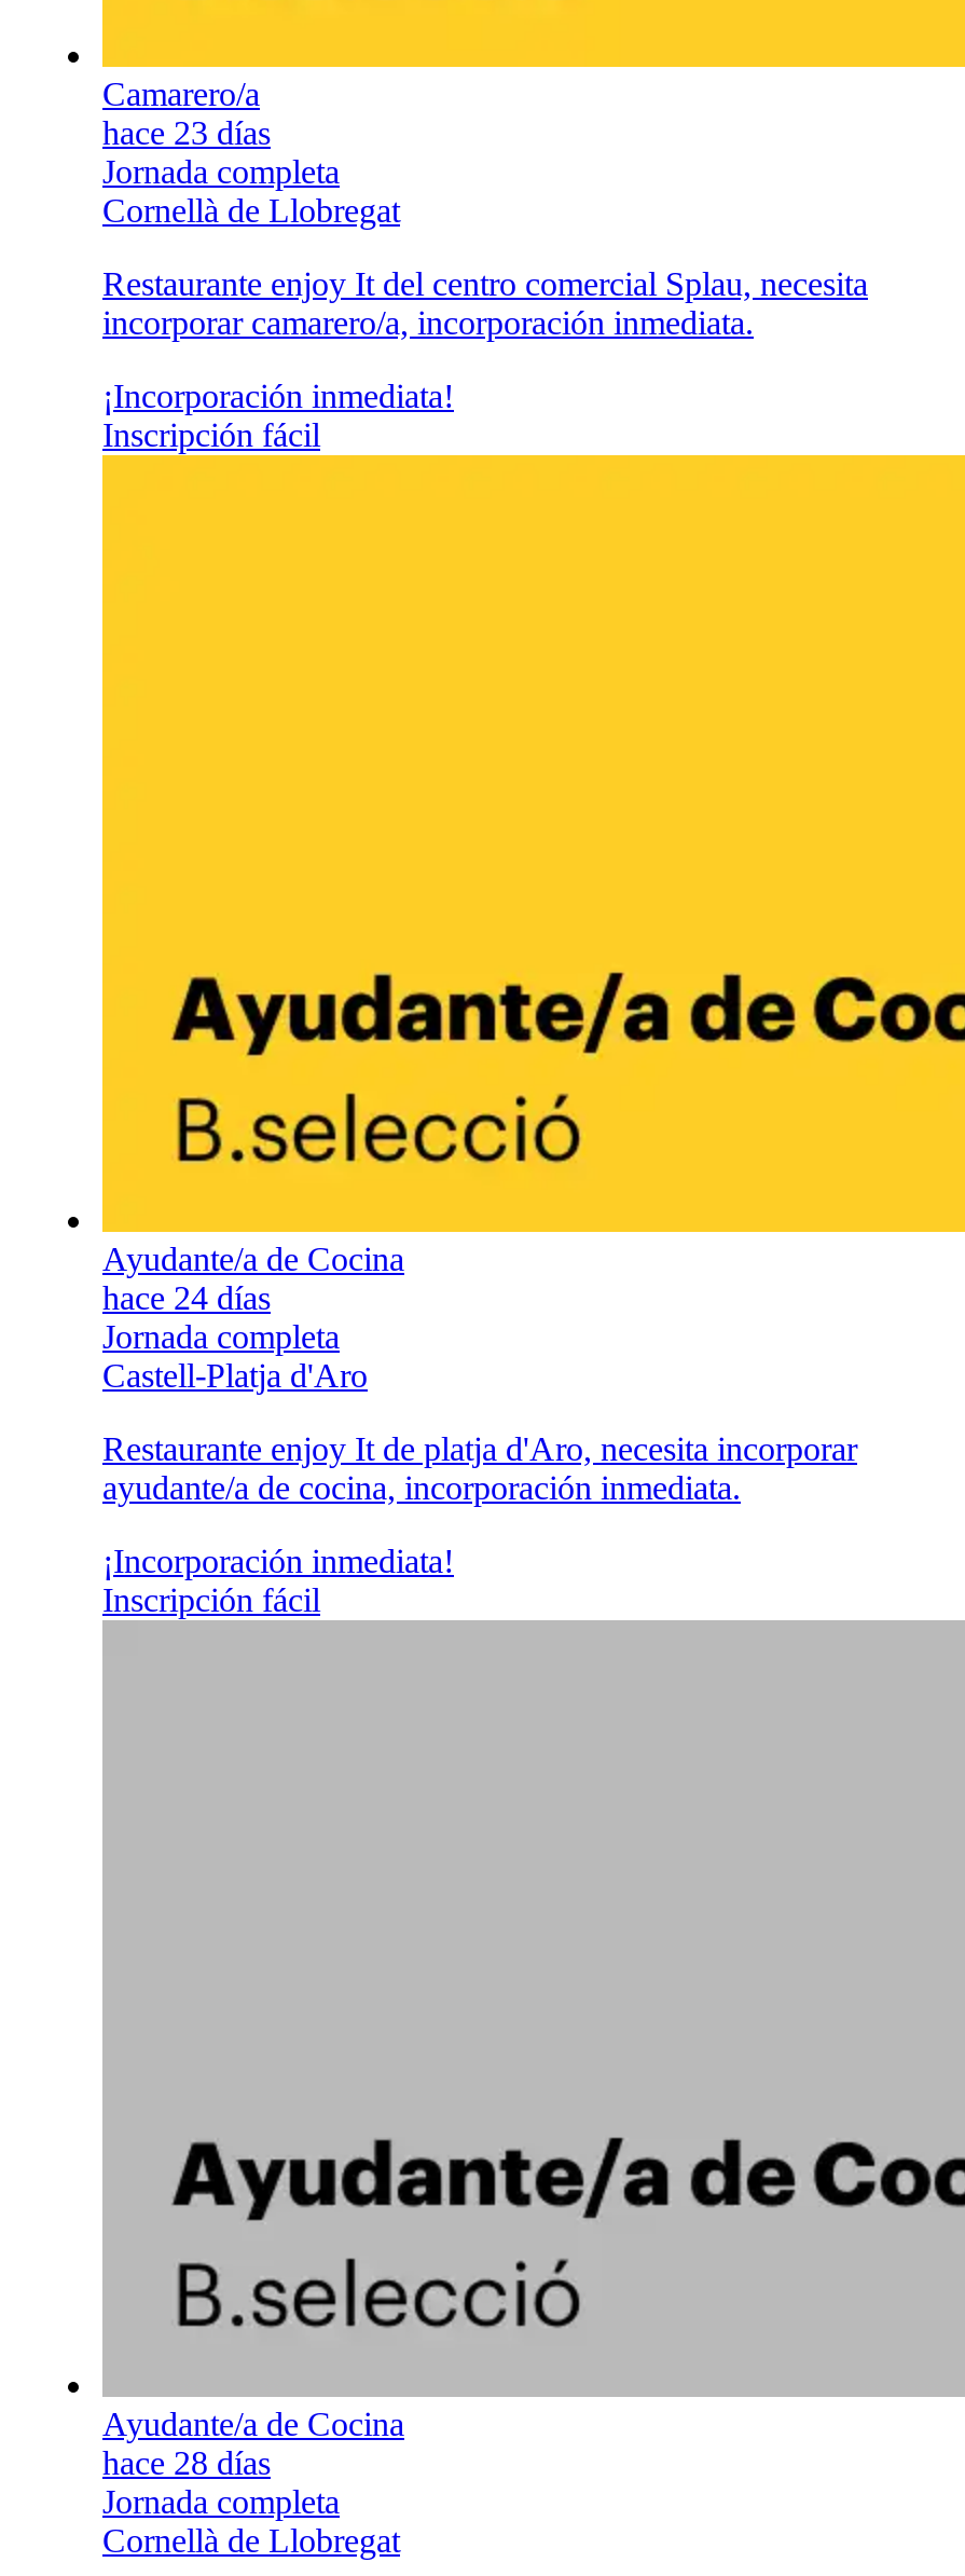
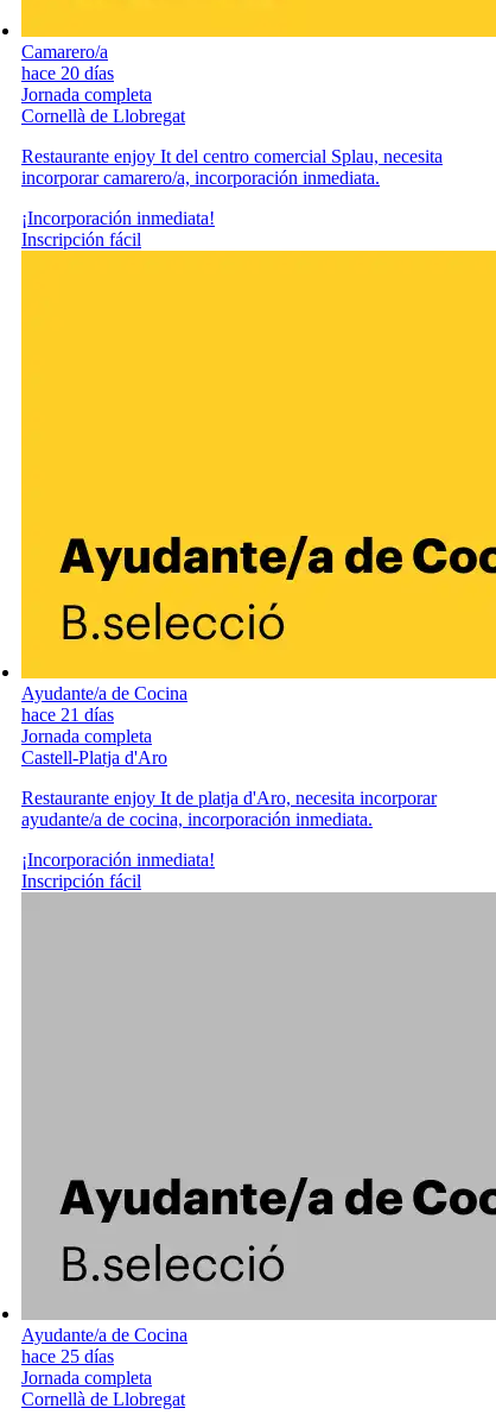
[102,114,271,151] hace 23 días -> [21,63,114,83] hace 20 días
[102,1279,271,1316] hace 24 días -> [21,704,114,725] hace 21 días
[102,2444,271,2481] hace 28 días -> [21,1346,114,1366] hace 25 días

